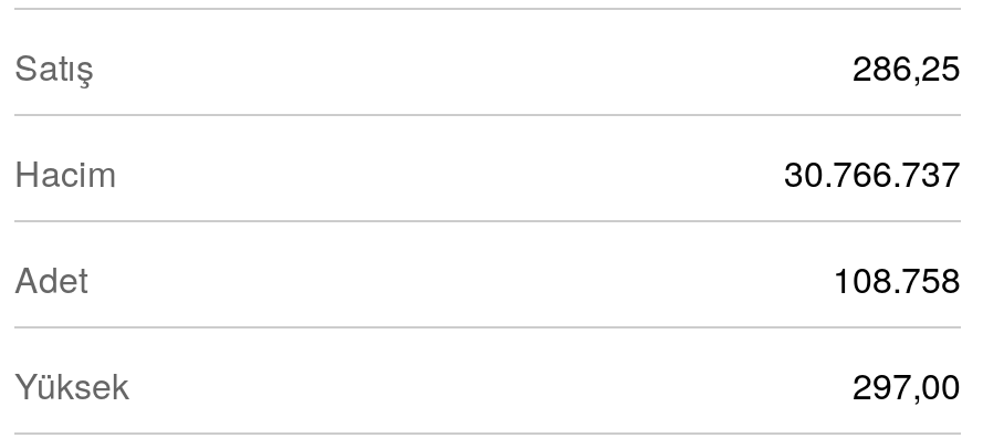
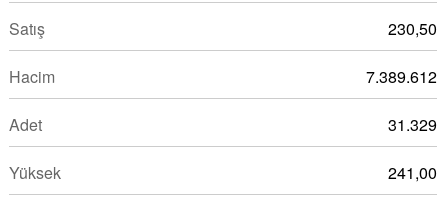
[853,41,961,92] 286,25 -> [388,17,437,40] 230,50
[784,147,961,198] 30.766.737 -> [366,65,437,88] 7.389.612
[833,253,961,304] 108.758 -> [388,113,437,136] 31.329
[853,359,961,410] 297,00 -> [388,161,437,184] 241,00

